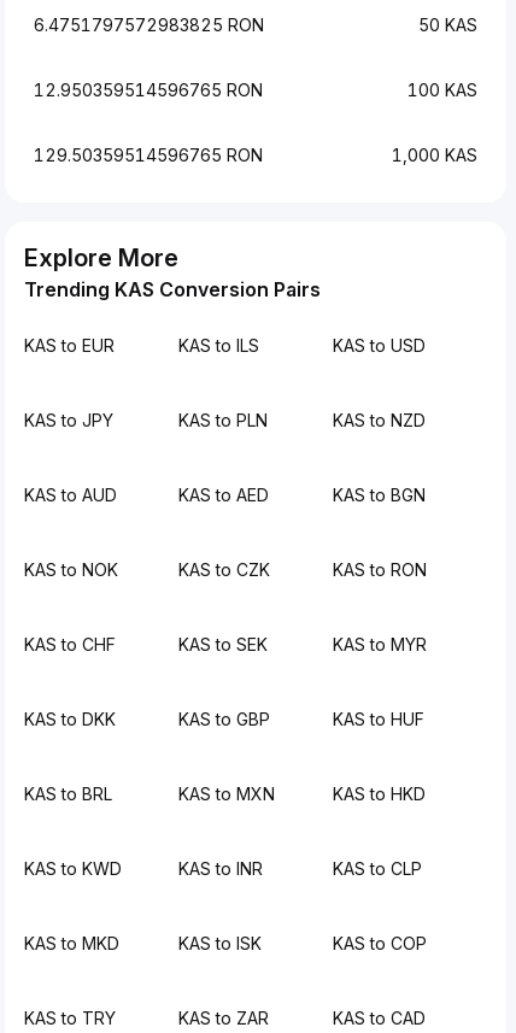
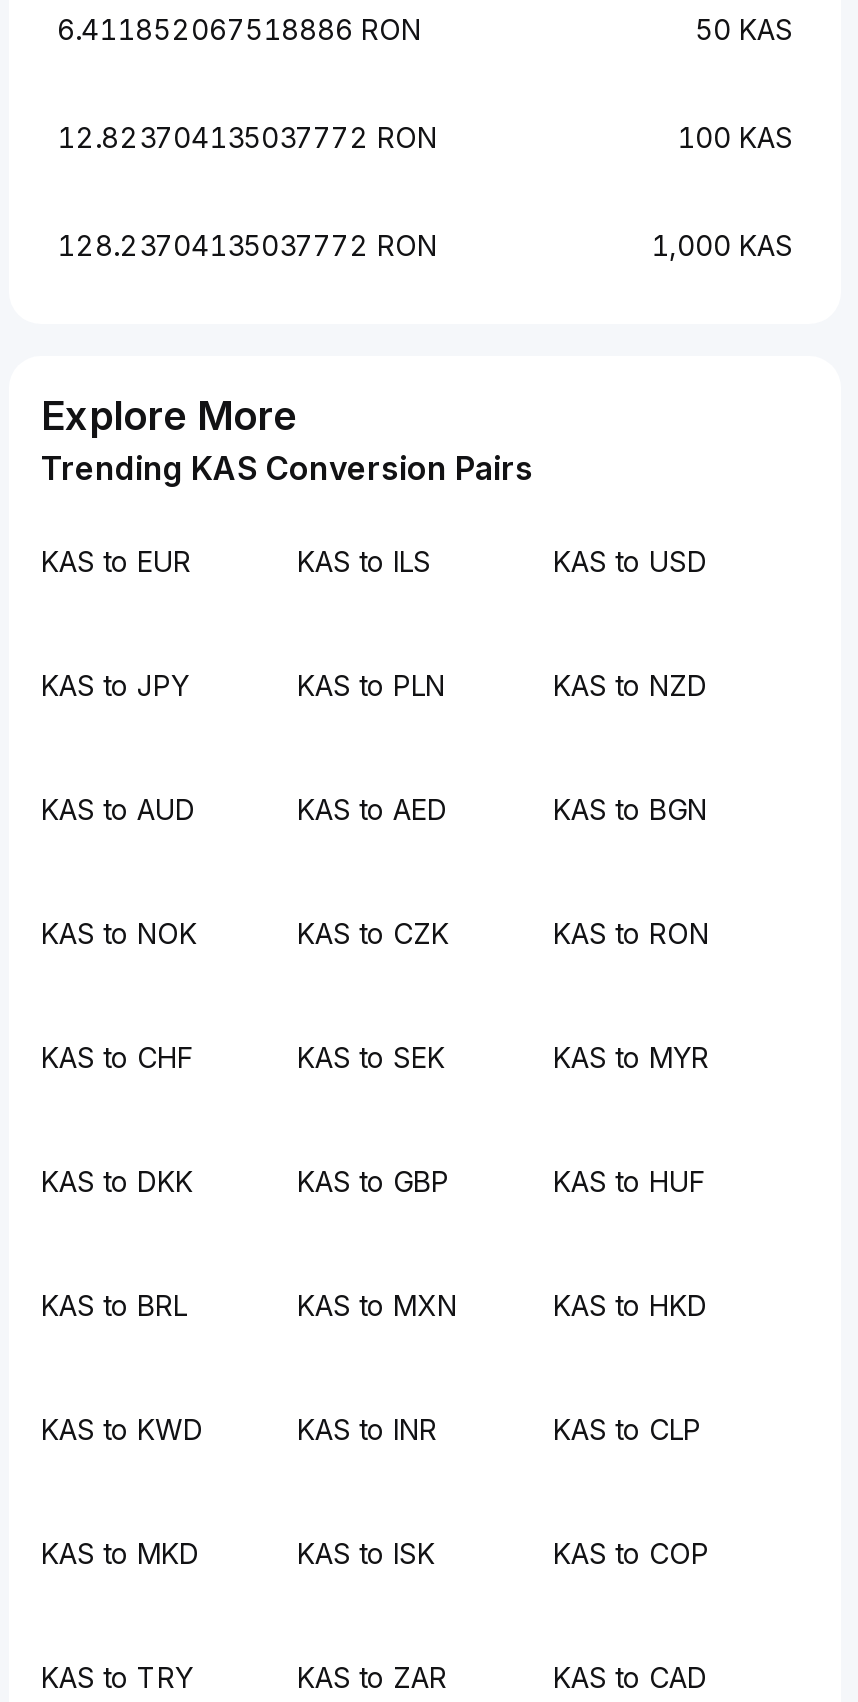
[34,14,264,35] 6.4751797572983825 RON -> [57,12,421,46] 6.411852067518886 RON
[34,80,263,100] 12.950359514596765 RON -> [57,120,437,154] 12.823704135037772 RON
[34,145,263,165] 129.50359514596765 RON -> [57,228,437,262] 128.23704135037772 RON

